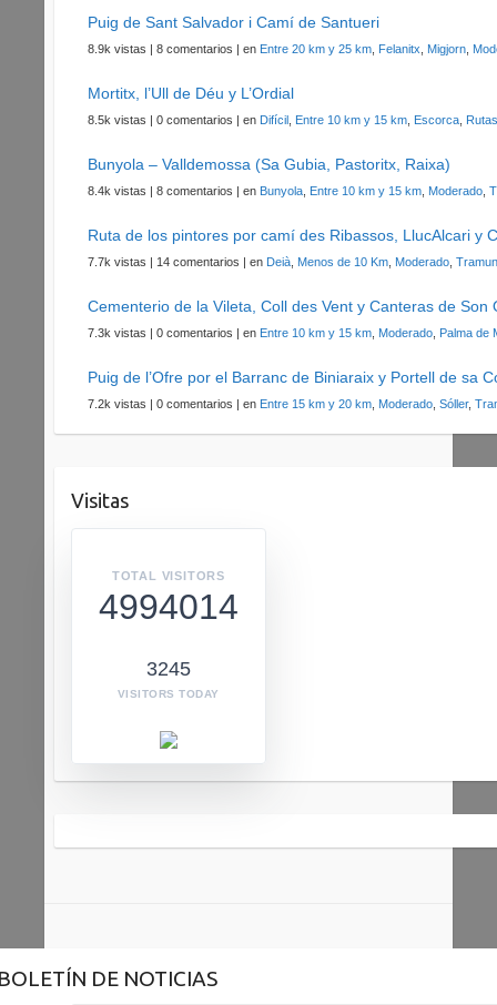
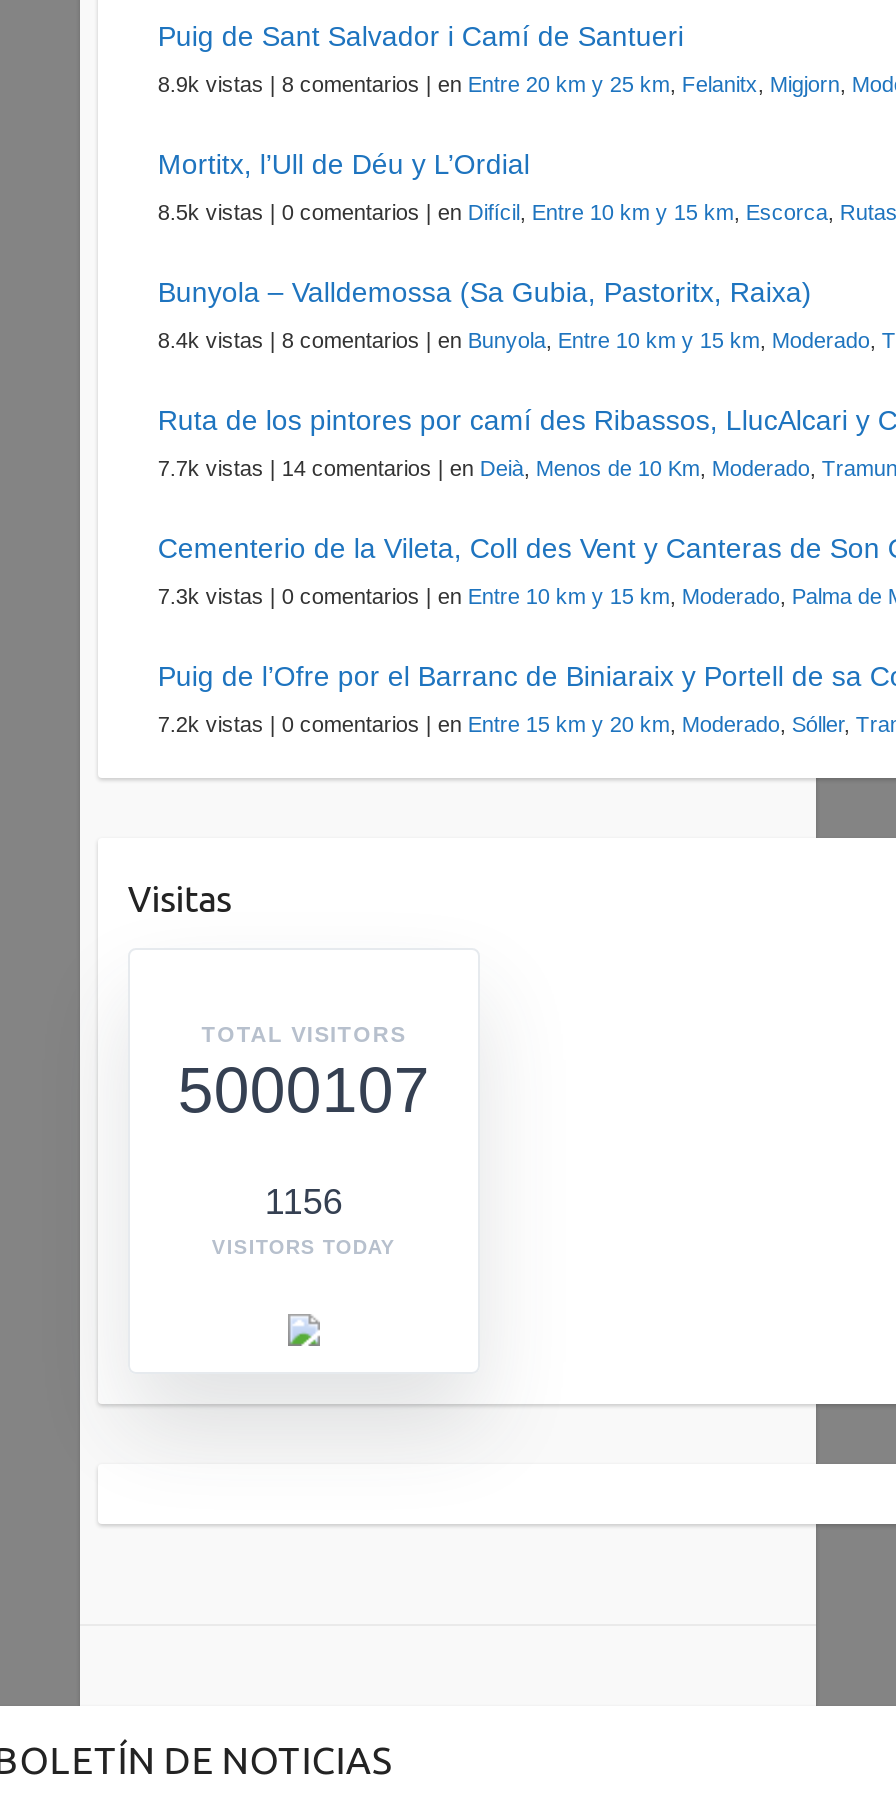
[99,587,238,627] 4994014 -> [178,1054,430,1126] 5000107
[146,658,191,680] 3245 -> [265,1182,343,1222] 1156

